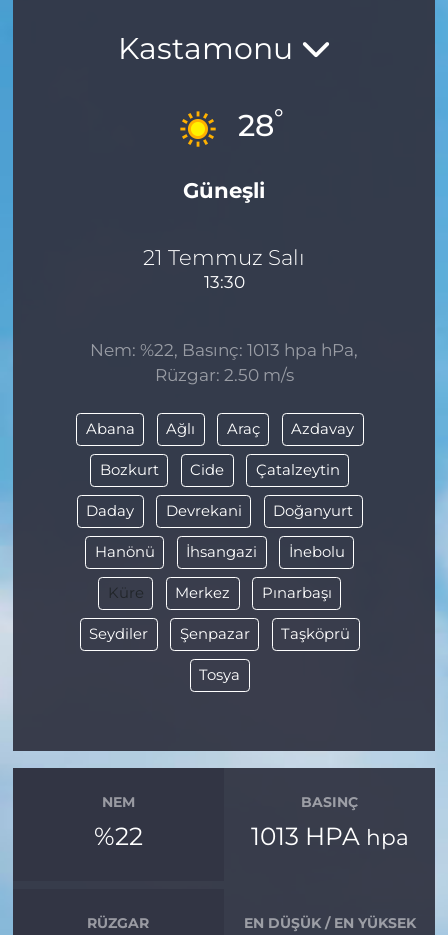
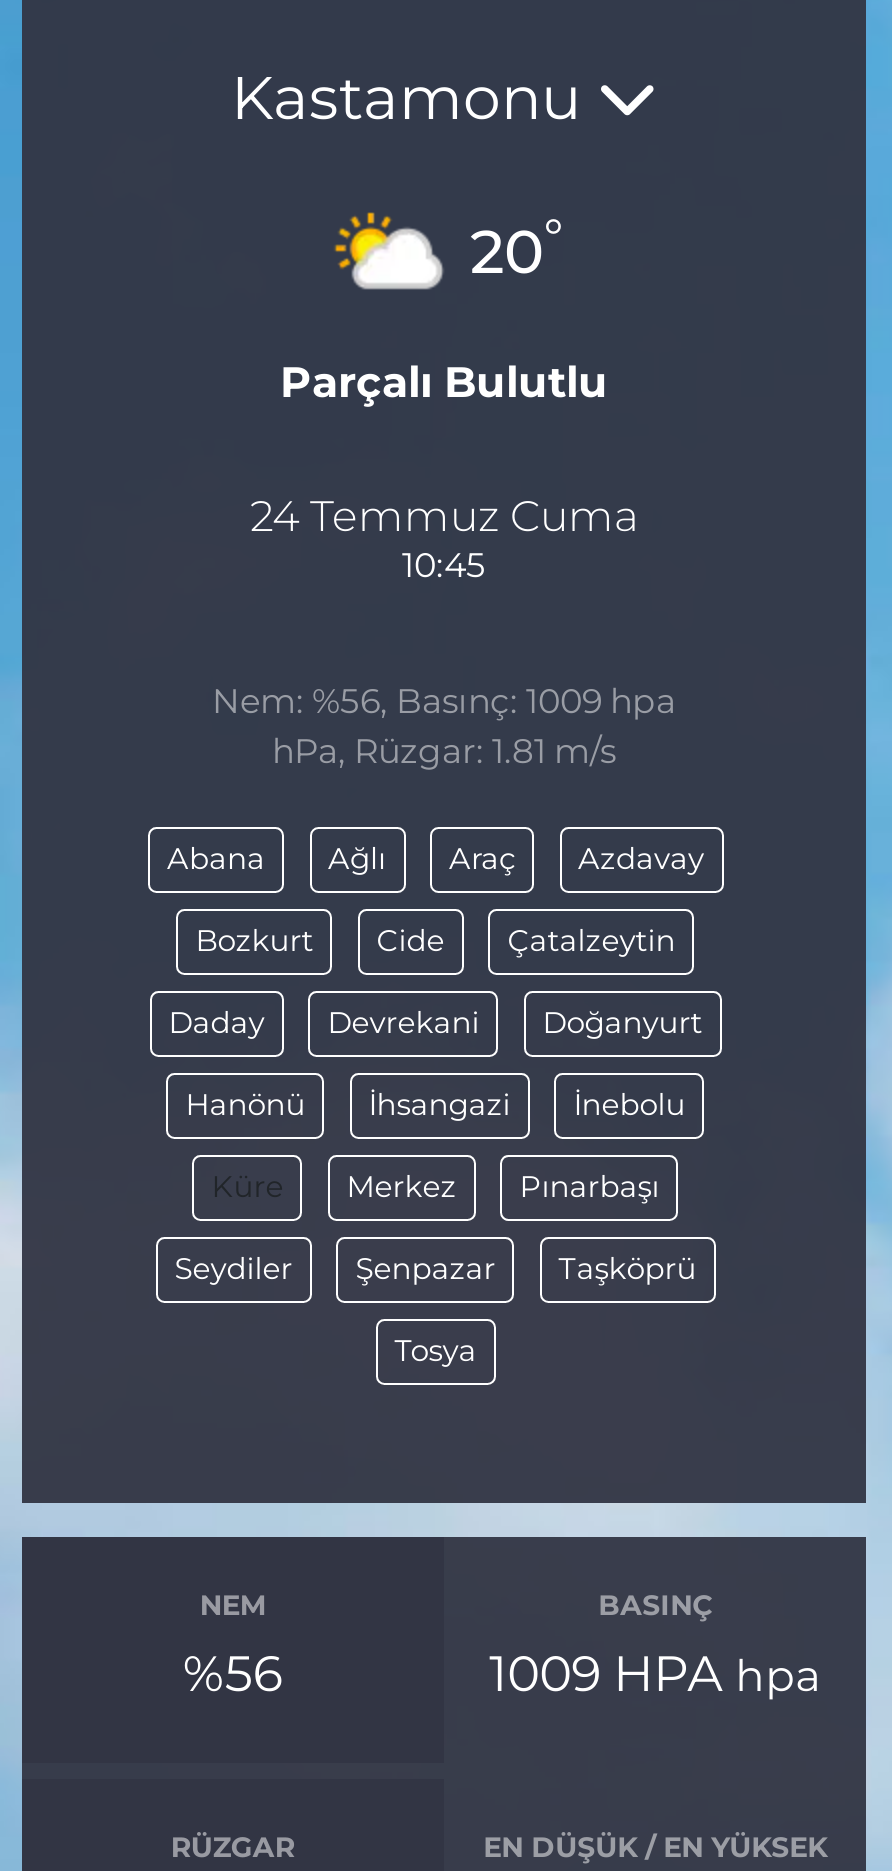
[170,103,282,148] [image] | 28° -> [334,207,562,293] [image] | 20°
[183,177,265,203] Güneşli -> [280,354,608,406] Parçalı Bulutlu
[143,244,305,292] 21 Temmuz Salı | 13:30 -> [250,489,638,585] 24 Temmuz Cuma | 10:45
[90,340,358,385] Nem: %22, Basınç: 1013 hpa hPa, | Rüzgar: 2.50 m/s -> [212,680,676,770] Nem: %56, Basınç: 1009 hpa | hPa, Rüzgar: 1.81 m/s
[94,821,143,851] %22 -> [183,1643,283,1703] %56
[251,821,409,851] 1013 HPA hpa -> [489,1643,821,1703] 1009 HPA hpa

